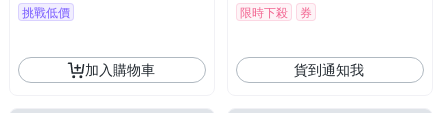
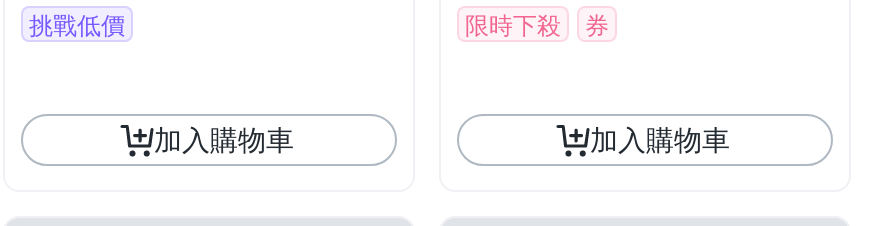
[293,59,363,79] 貨到通知我 -> [590,119,730,159] 加入購物車

